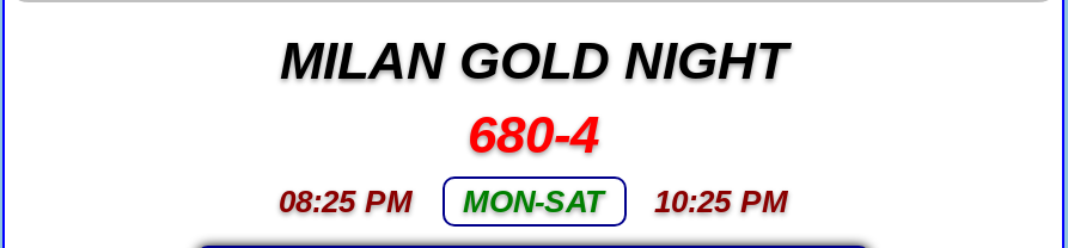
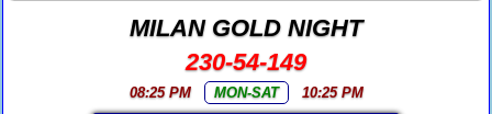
[468,105,599,165] 680-4 -> [186,48,306,76] 230-54-149

